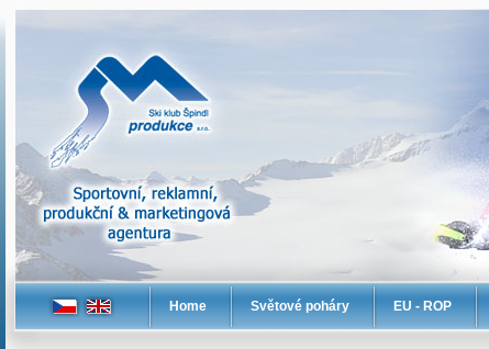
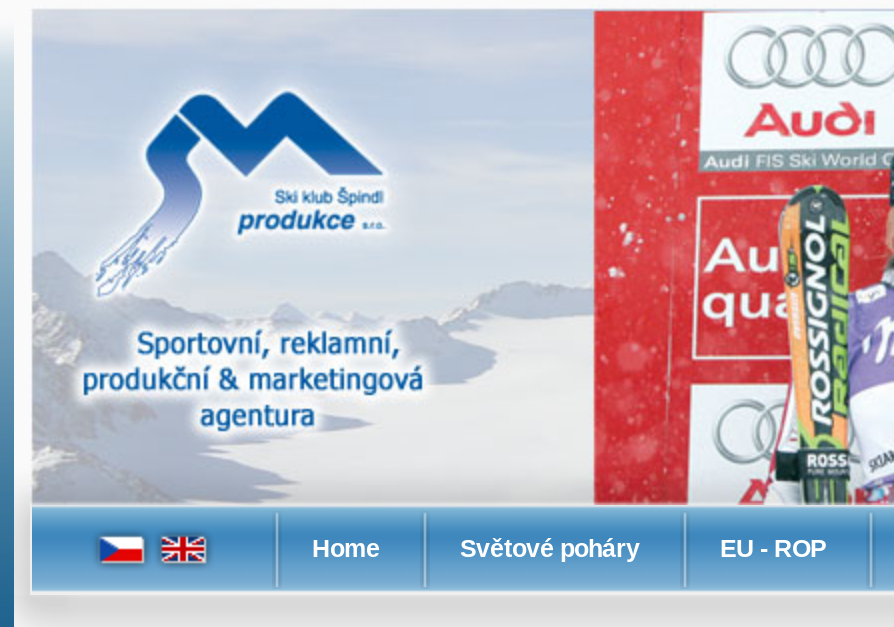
[324,10,486,283] [image] -> [592,9,888,507] [image]

